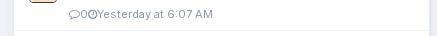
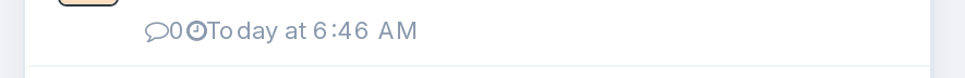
[97,7,213,21] Yesterday at 6:07 AM -> [206,15,418,45] Today at 6:46 AM

